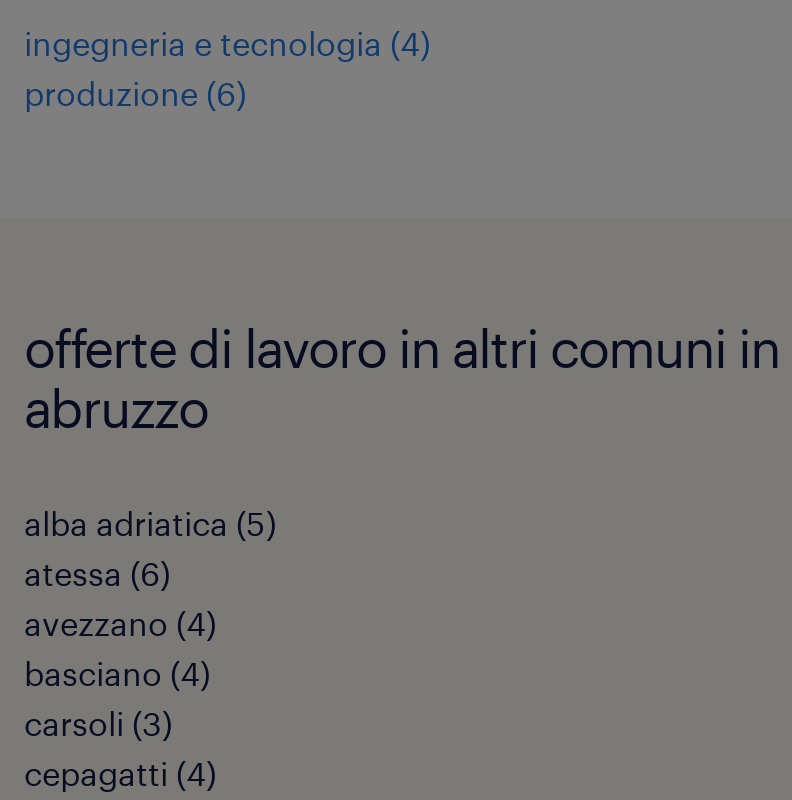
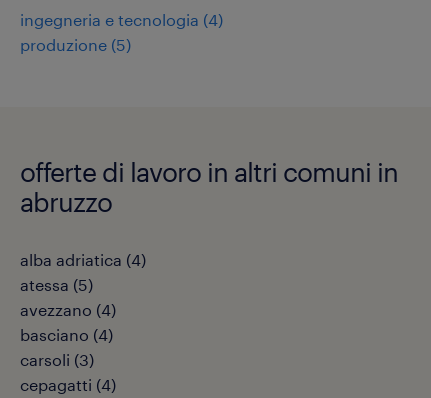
[24,75,246,113] produzione (6) -> [20,35,131,54] produzione (5)
[24,505,276,543] alba adriatica (5) -> [20,250,146,269] alba adriatica (4)
[24,555,170,593] atessa (6) -> [20,275,93,294] atessa (5)

